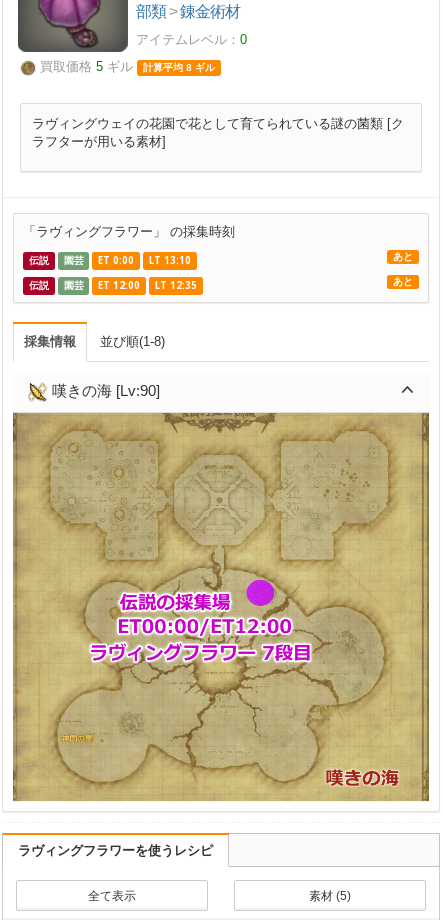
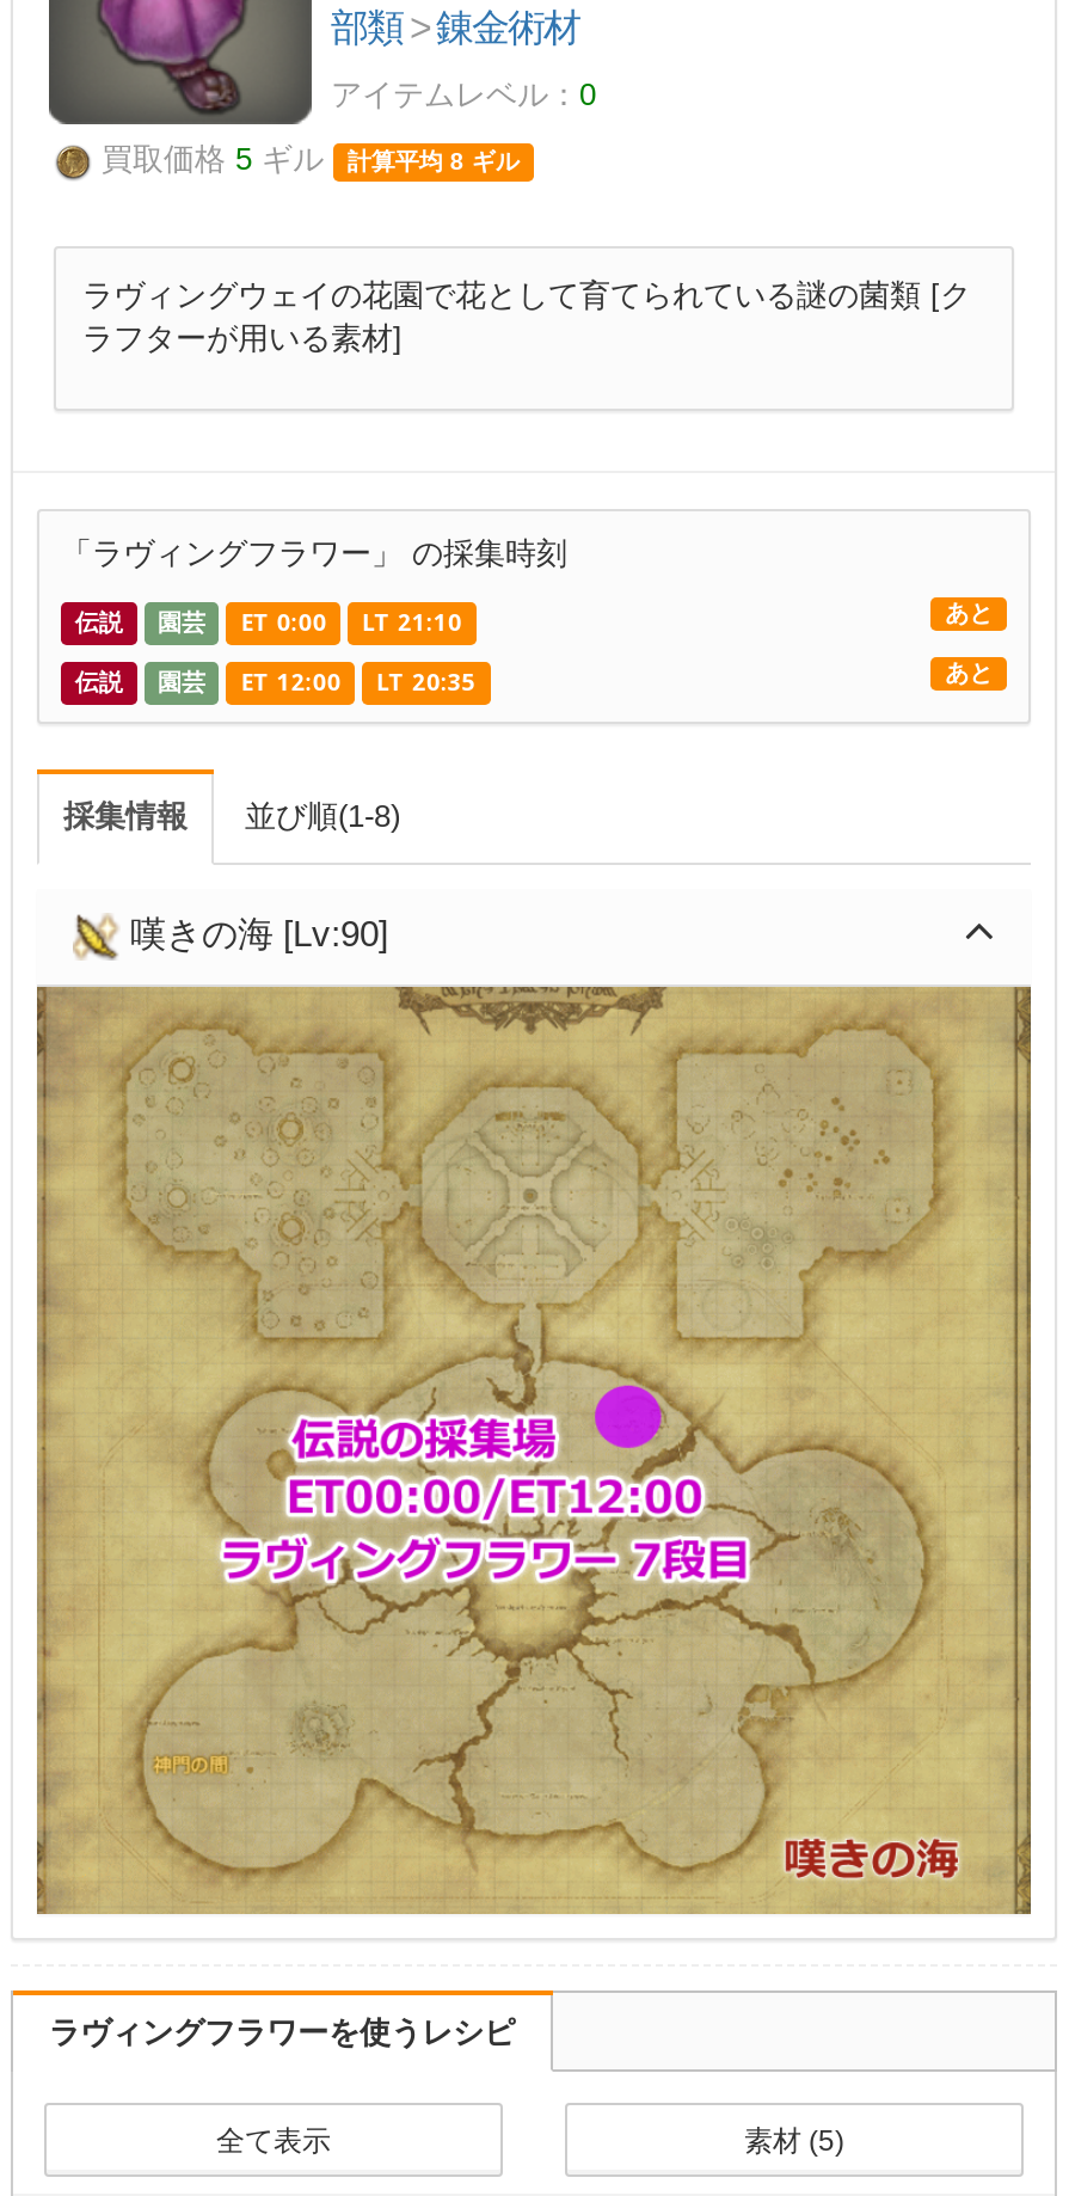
[29,254,191,267] 伝説 園芸 ET 0:00 LT 13:10 -> [75,607,462,638] 伝説 園芸 ET 0:00 LT 21:10
[29,279,197,292] 伝説 園芸 ET 12:00 LT 12:35 -> [75,667,476,698] 伝説 園芸 ET 12:00 LT 20:35

